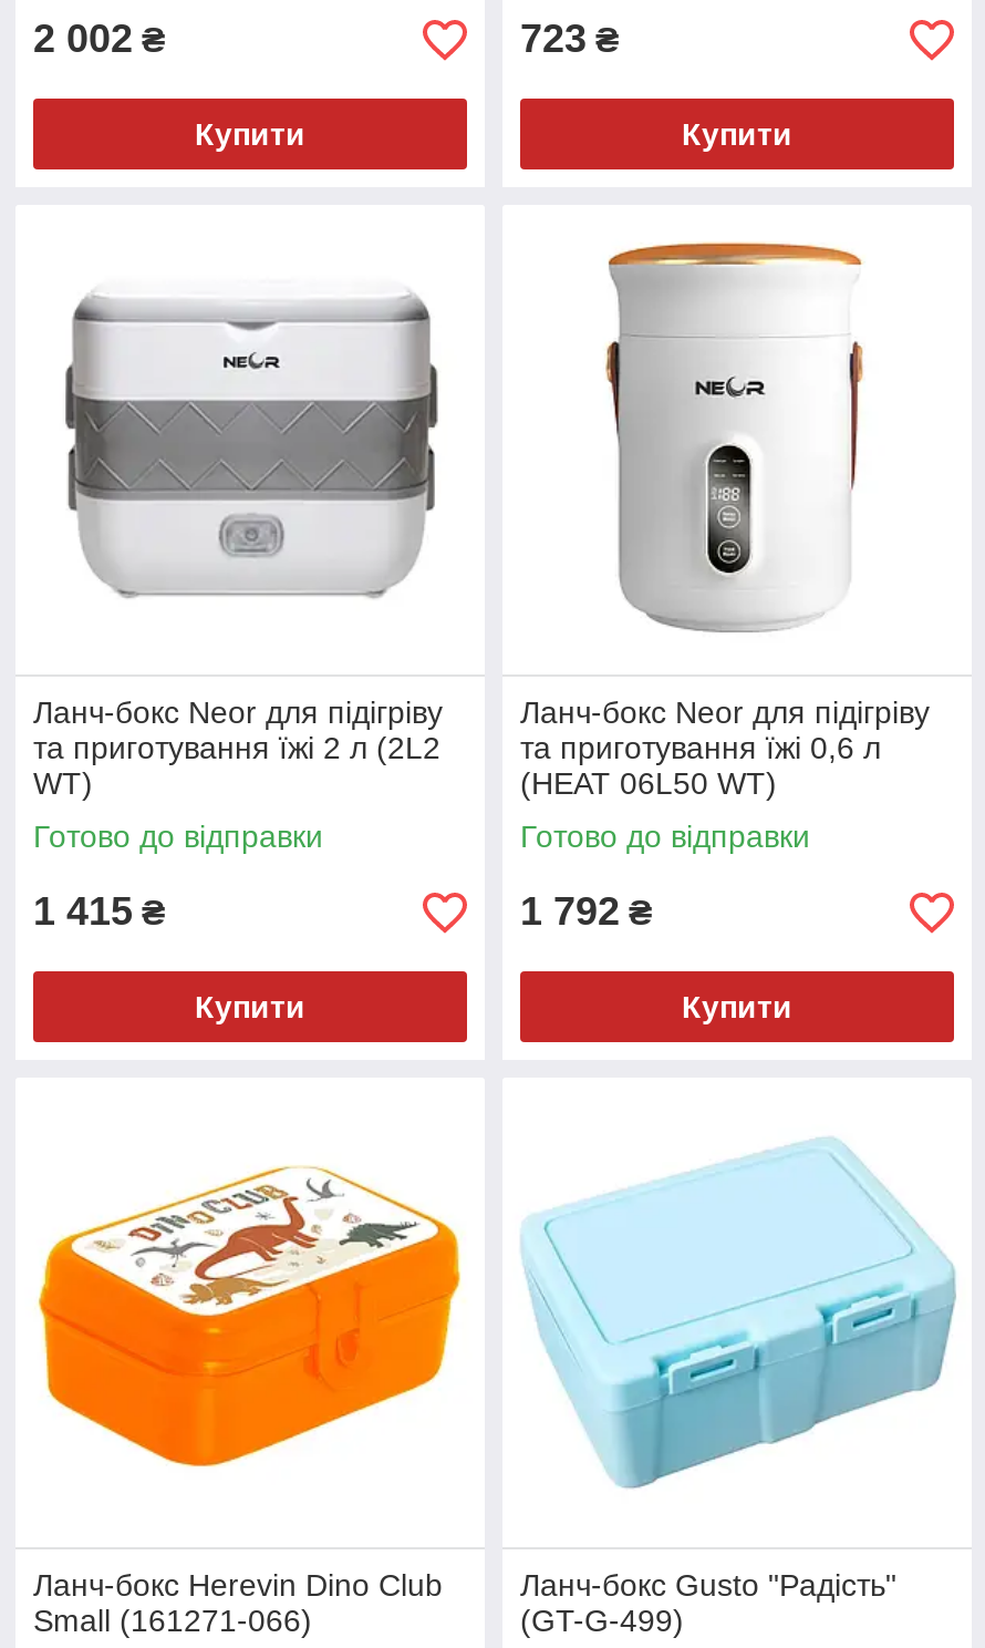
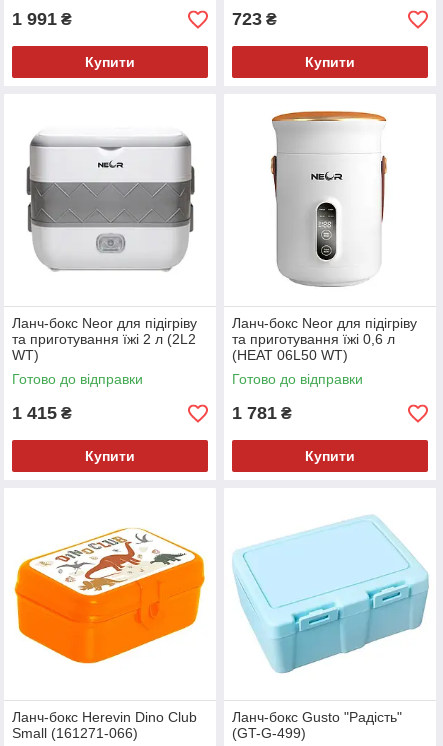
[33,17,166,61] 2 002 ₴ -> [12,9,72,29] 1 991 ₴
[520,889,653,934] 1 792 ₴ -> [232,403,292,423] 1 781 ₴

